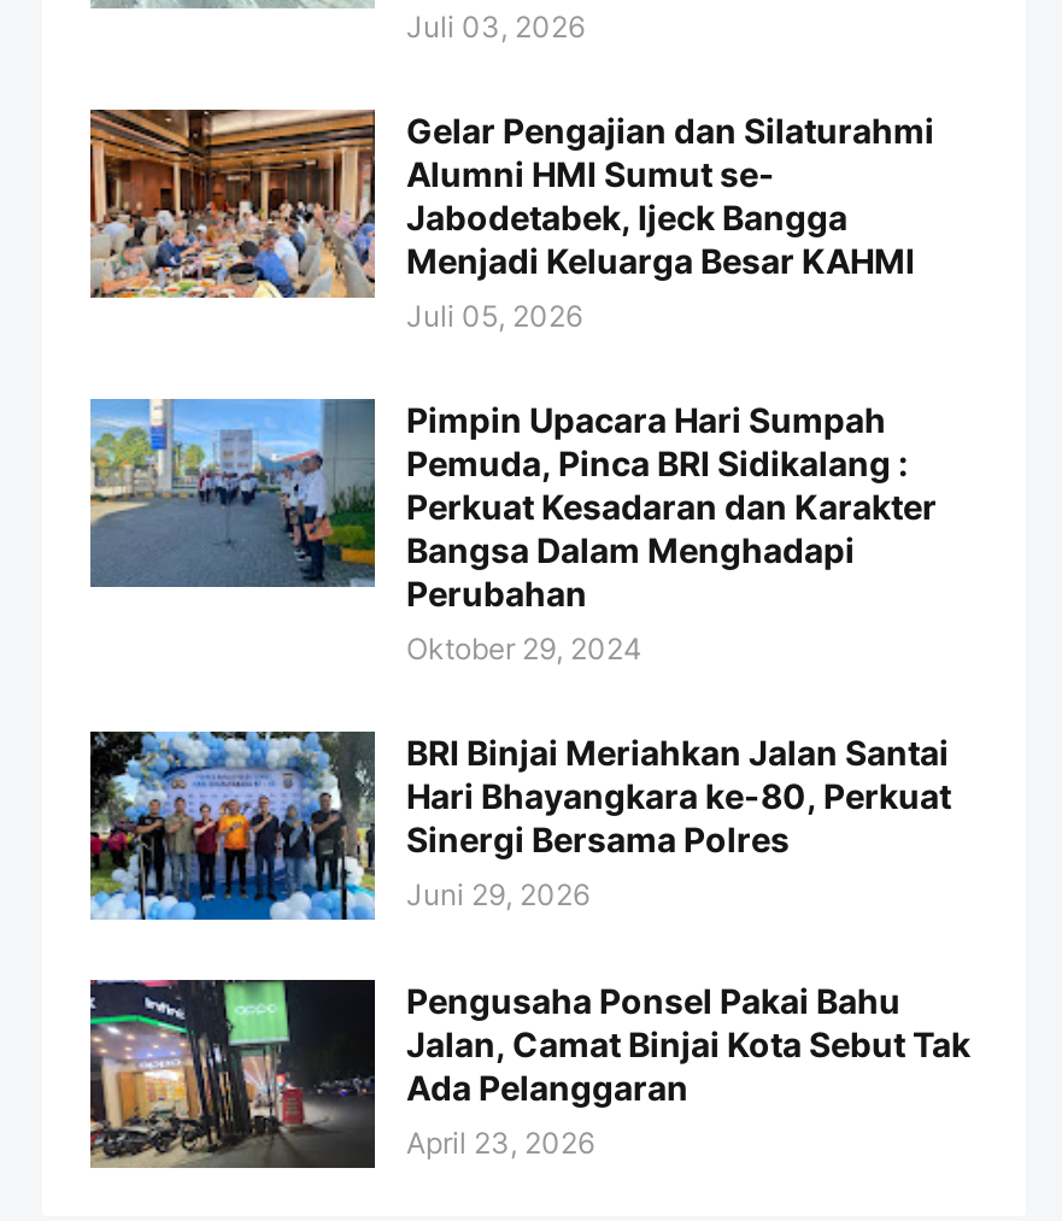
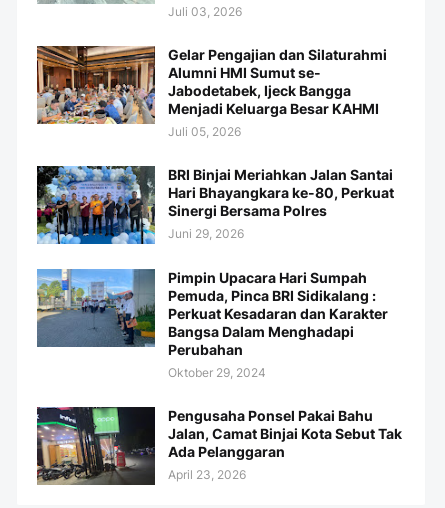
moved [86,395,937,667] -> [35,267,388,380]: [image] | Pimpin Upacara Hari Sumpah | Pemuda, Pinca BRI Sidikalang : | Perkuat Kesadaran dan Karakter | Bangsa Dalam Menghadapi | Perubahan | Oktober 29, 2024
moved [88,730,951,923] -> [36,165,394,245]: [image] | BRI Binjai Meriahkan Jalan Santai | Hari Bhayangkara ke-80, Perkuat | Sinergi Bersama Polres | Juni 29, 2026

